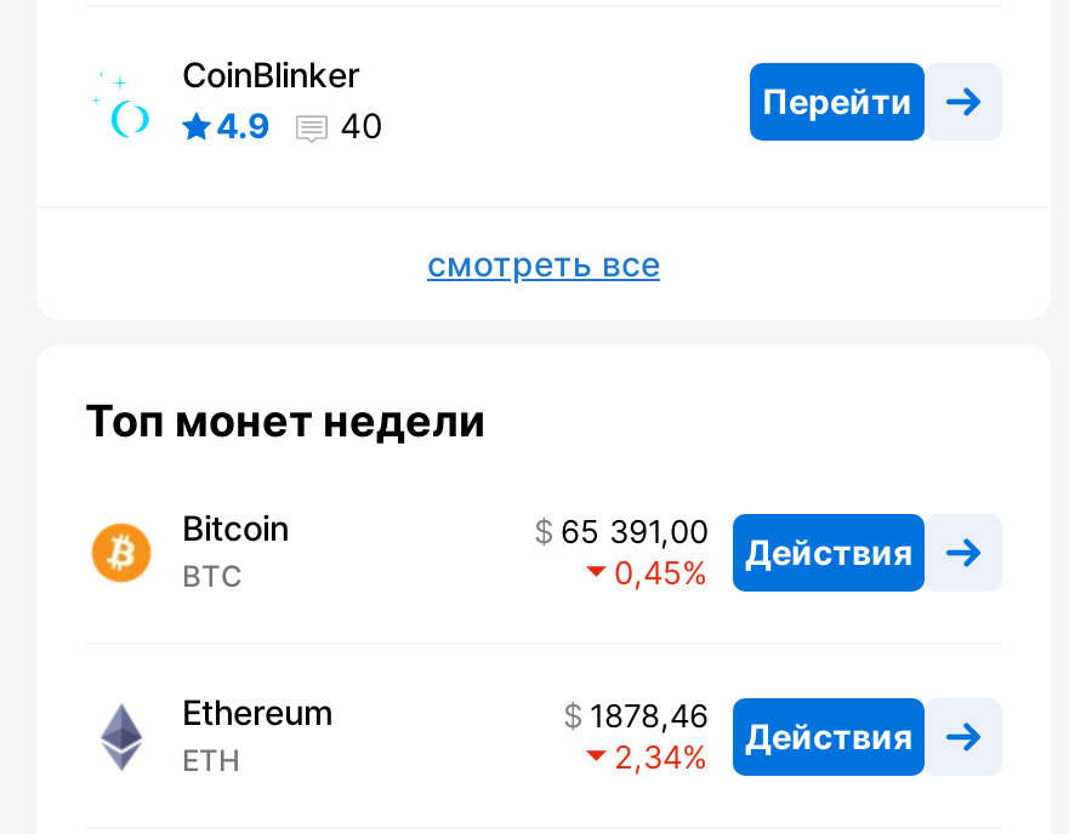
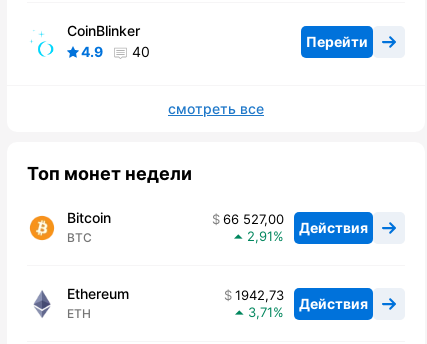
[561,513,912,572] 65 391,00 Действия -> [223,211,368,236] 66 527,00 Действия
[614,554,682,593] 0,45 -> [247,228,273,244] 2,91
[590,697,912,756] 1878,46 Действия -> [235,287,368,312] 1942,73 Действия
[614,738,682,777] 2,34 -> [248,304,273,320] 3,71

